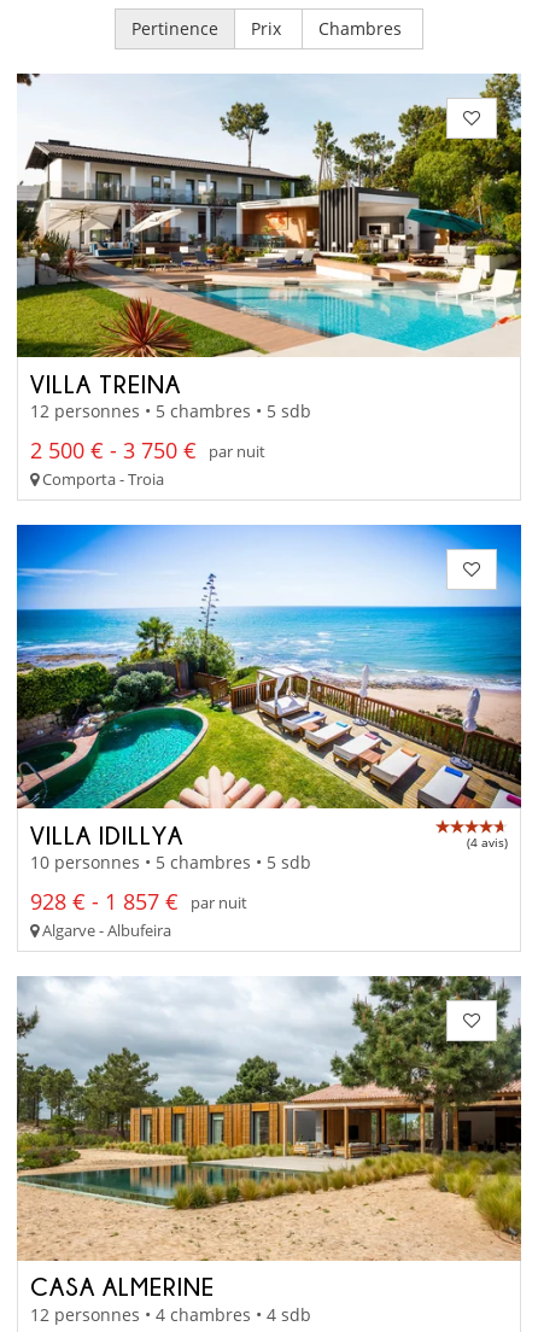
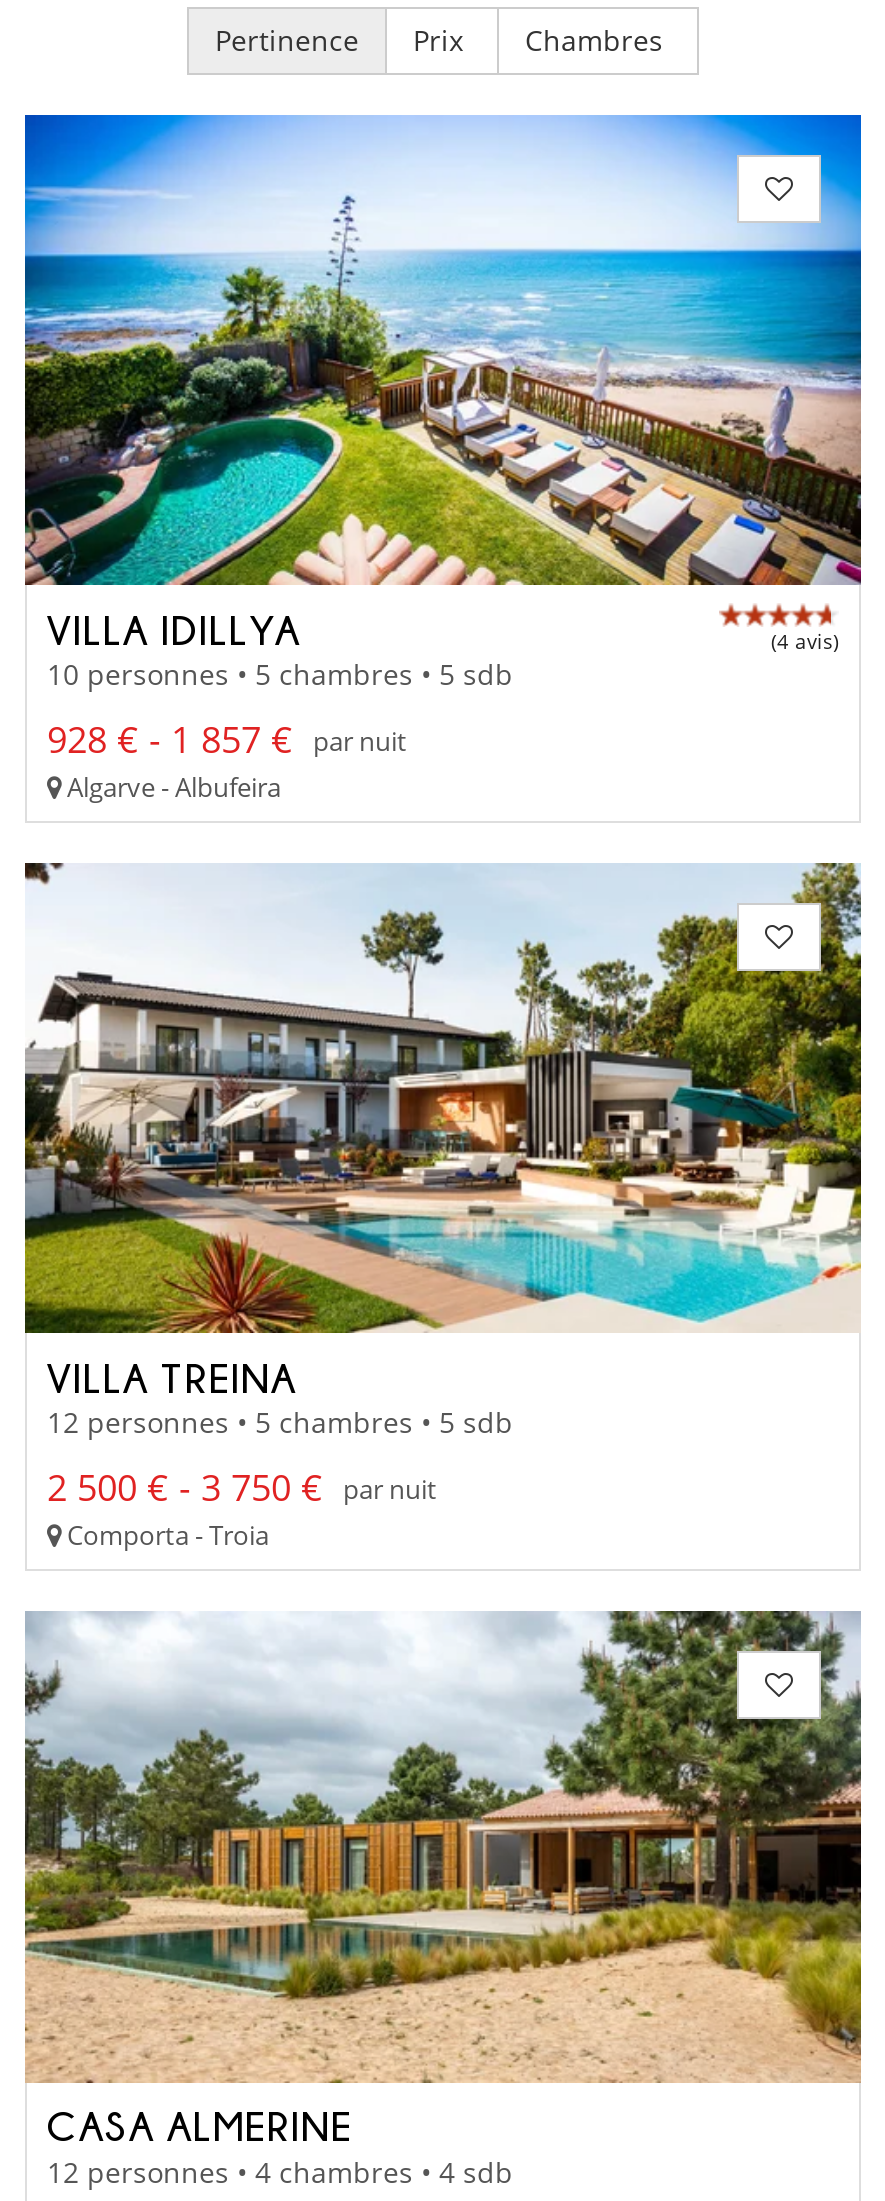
moved [16,72,522,490] -> [25,861,863,1554]: [image] | VILLA TREINA | 12 personnes • 5 chambres • 5 sdb | 2 500 € - 3 750 € par nuit | Comporta - Troia
moved [14,524,524,942] -> [21,113,865,806]: [image] | VILLA IDILLYA | (4 avis) | 10 personnes • 5 chambres • 5 sdb | 928 € - 1 857 € par nuit | Algarve - Albufeira

